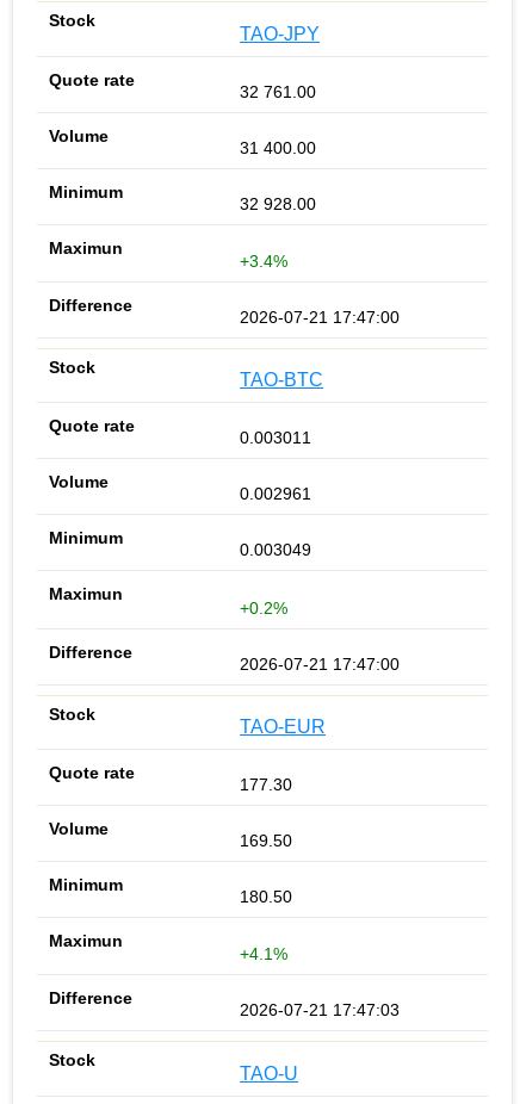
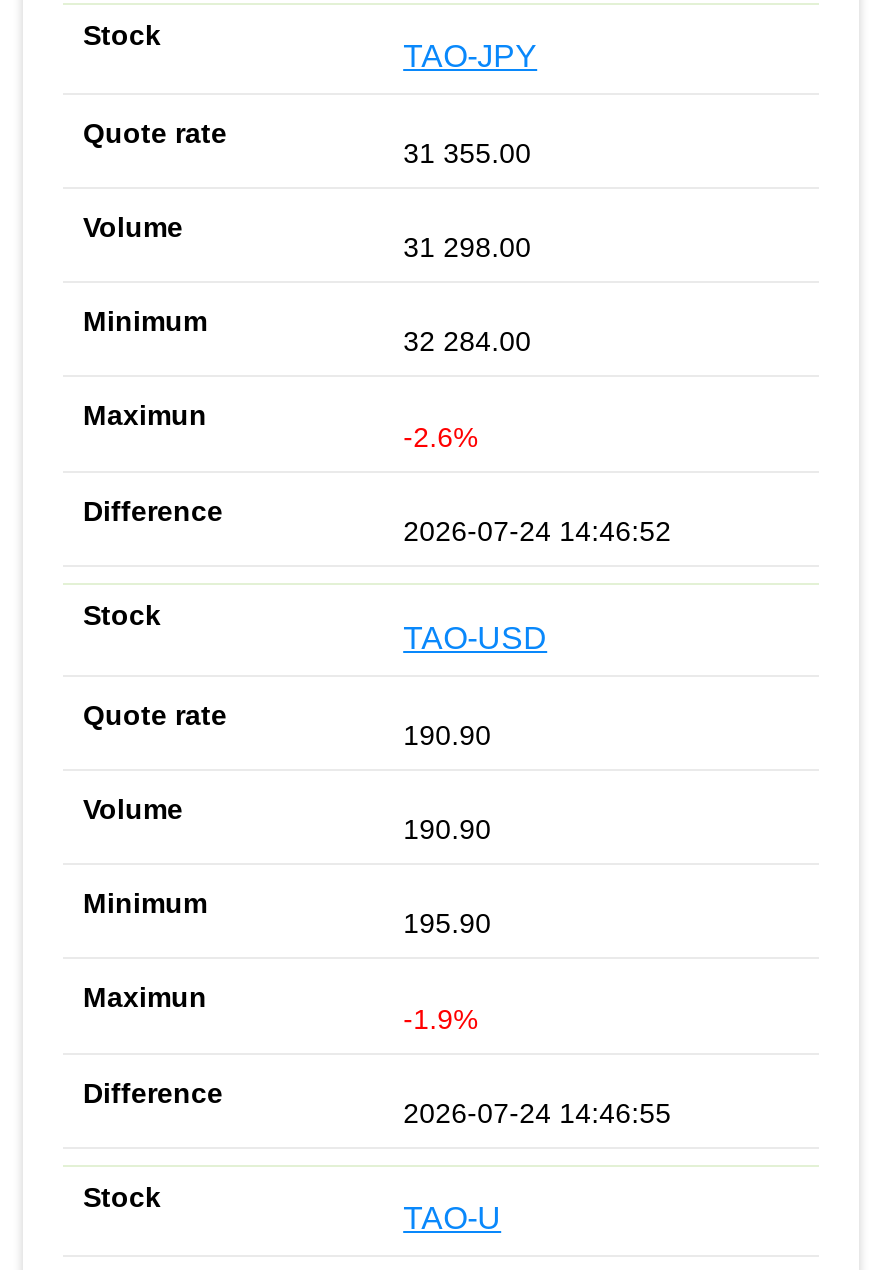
[240,82,400,1020] 32 761.00 | 31 400.00 | 32 928.00 | +3.4% | 2026-07-21 17:47:00 | TAO-BTC | 0.003011 | 0.002961 | 0.003049 | +0.2% | 2026-07-21 17:47:00 | TAO-EUR | 177.30 | 169.50 | 180.50 | +4.1% | 2026-07-21 17:47:03 -> [403,137,671,1128] 31 355.00 | 31 298.00 | 32 284.00 | -2.6% | 2026-07-24 14:46:52 | TAO-USD | 190.90 | 190.90 | 195.90 | -1.9% | 2026-07-24 14:46:55

